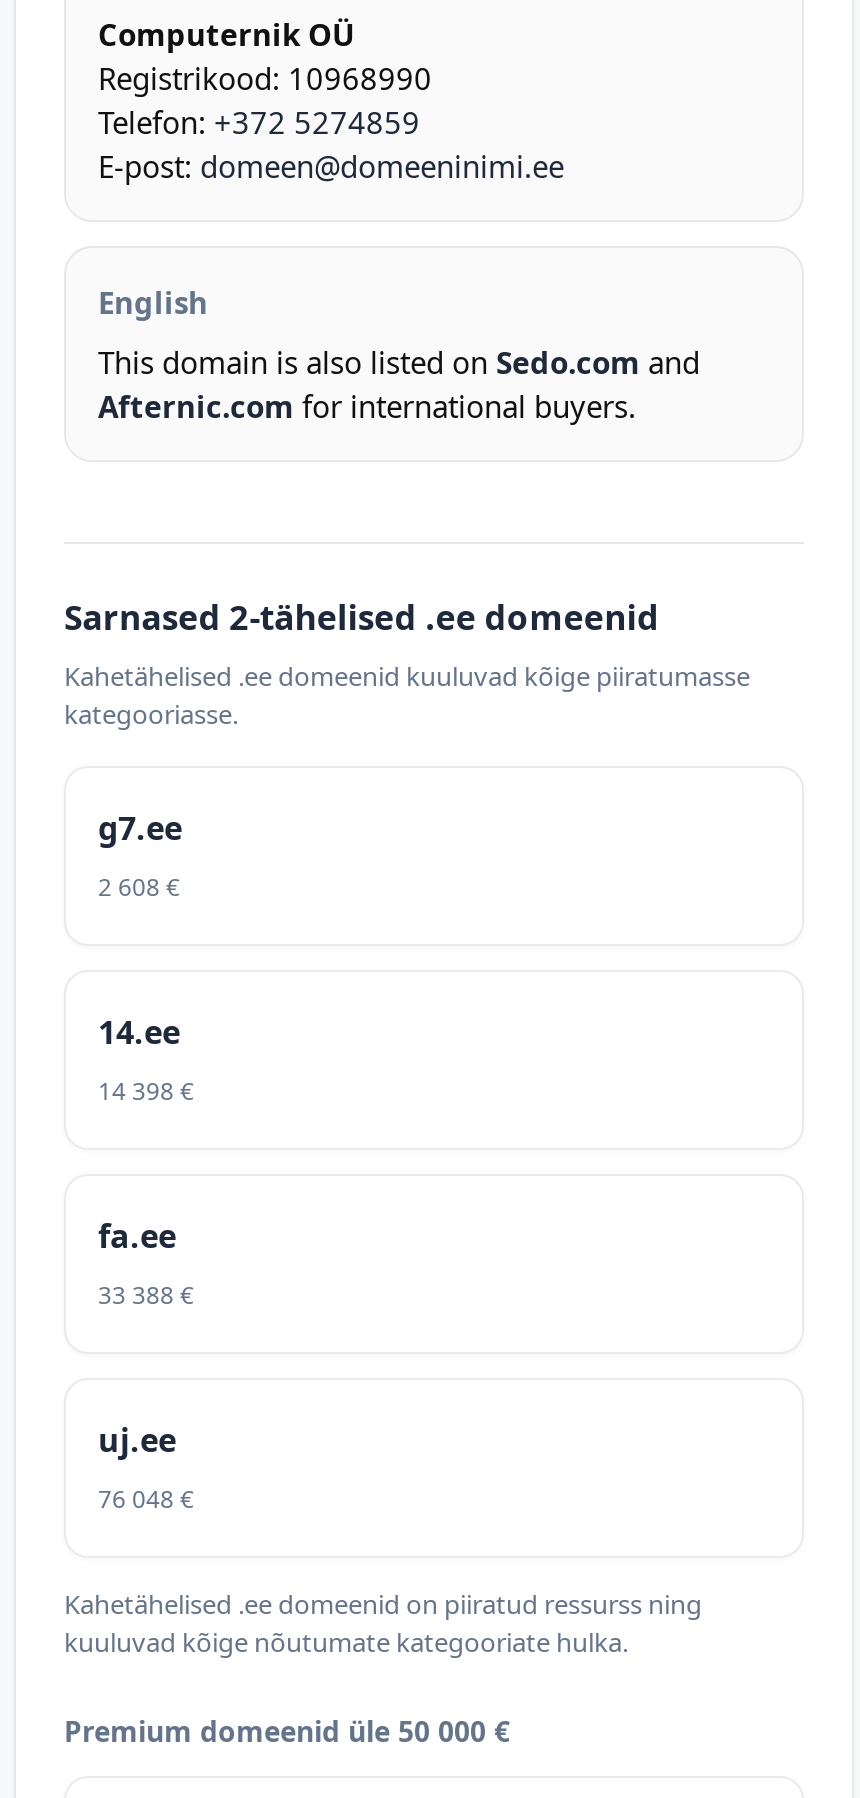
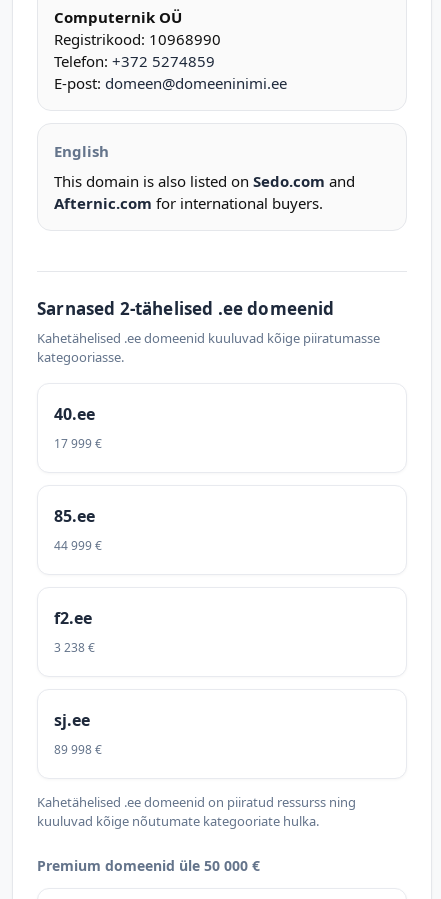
[98,806,182,850] g7.ee -> [54,403,95,425] 40.ee
[98,870,180,904] 2 608 € -> [54,435,102,452] 17 999 €
[98,1010,180,1054] 14.ee -> [54,505,95,527] 85.ee
[98,1074,194,1108] 14 398 € -> [54,537,102,554] 44 999 €
[98,1214,176,1258] fa.ee -> [54,607,92,629] f2.ee
[98,1278,194,1312] 33 388 € -> [54,639,95,656] 3 238 €
[98,1418,176,1462] uj.ee -> [54,709,90,731] sj.ee
[98,1482,194,1516] 76 048 € -> [54,741,102,758] 89 998 €

